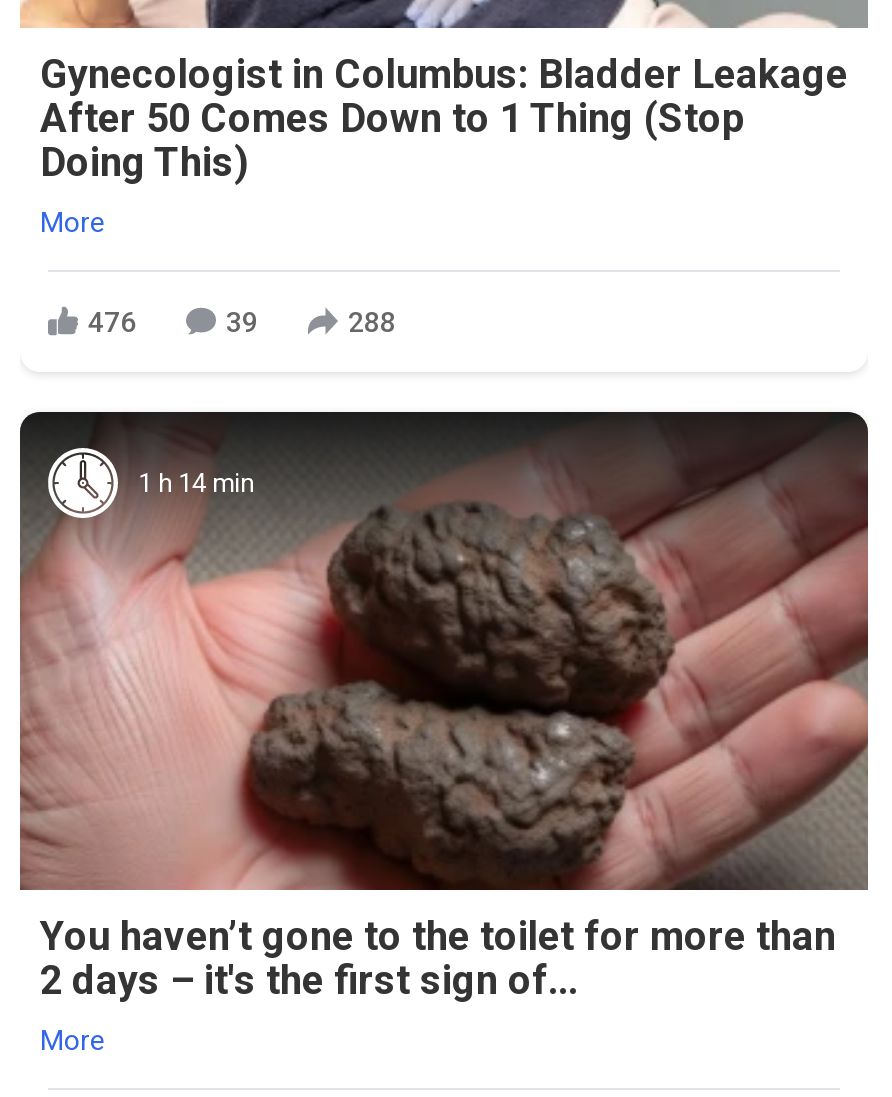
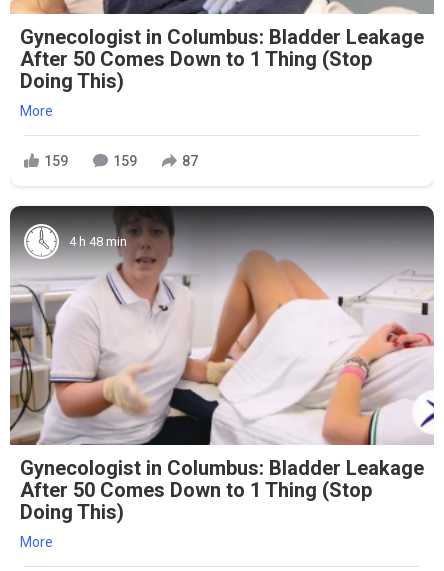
[88,306,396,338] 476 | 39 | 288 -> [44,153,198,169] 159 | 159 | 87
[20,422,870,852] [image] | 1 h 14 min -> [9,210,434,446] [image] | 4 h 48 min
[40,912,836,1004] You haven’t gone to the toilet for more than | 2 days – it's the first sign of... -> [20,456,424,524] Gynecologist in Columbus: Bladder Leakage | After 50 Comes Down to 1 Thing (Stop | Doing This)

